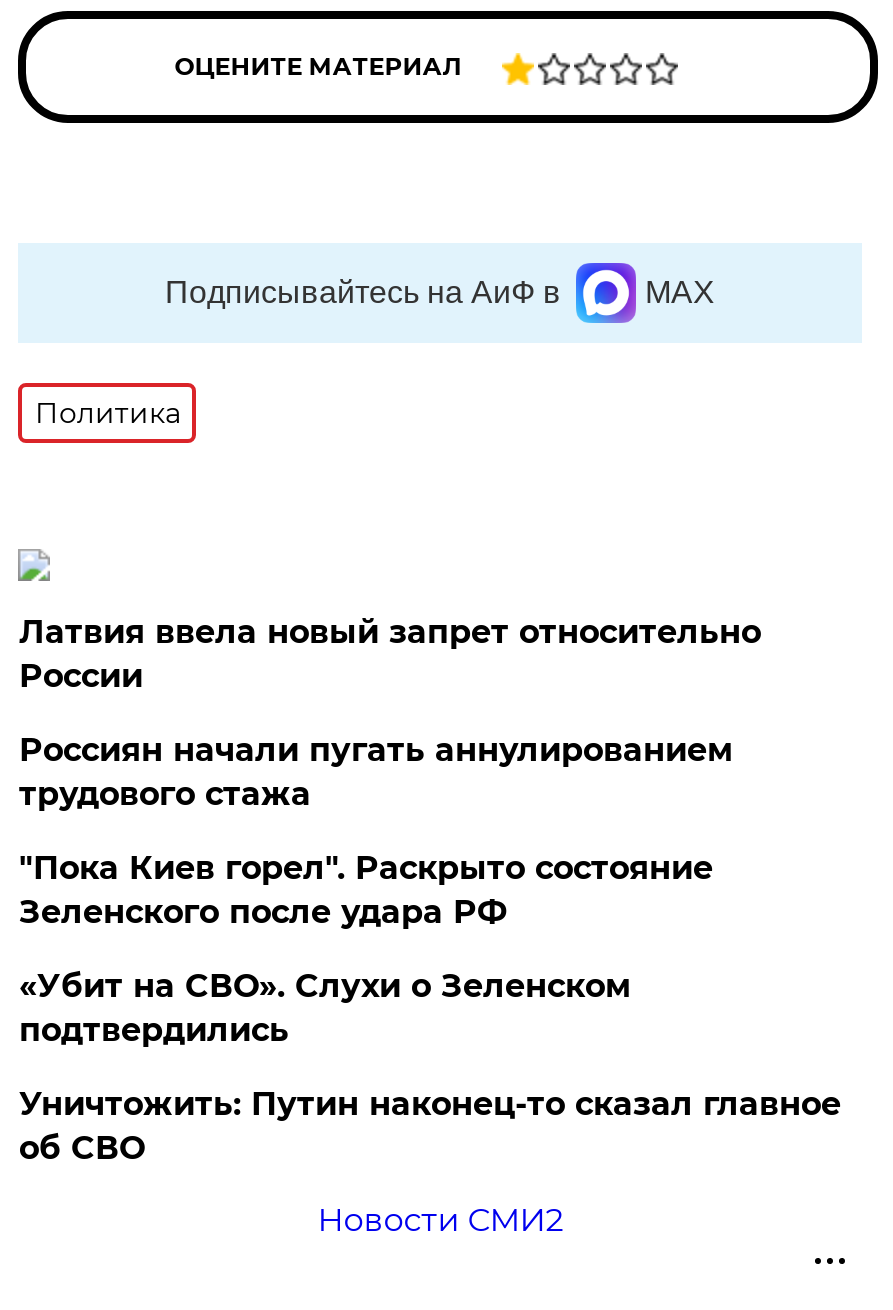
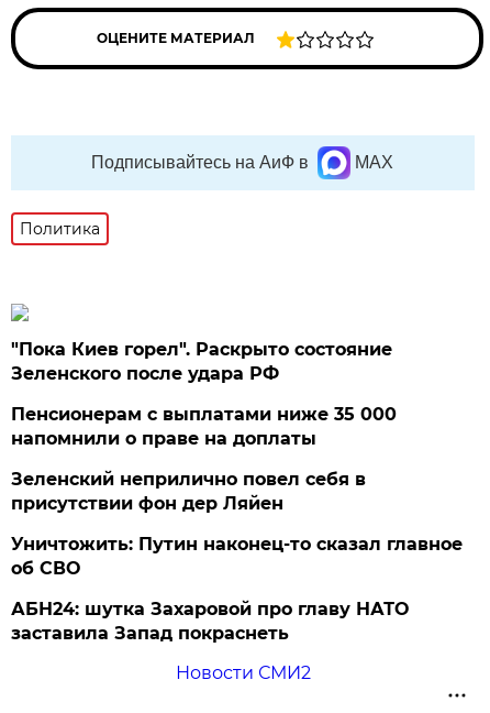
[19,613,761,813] Латвия ввела новый запрет относительно | России | Россиян начали пугать аннулированием | трудового стажа -> none
moved [19,849,713,931] -> [11,339,393,384]: "Пока Киев горел". Раскрыто состояние | Зеленского после удара РФ
[19,967,631,1049] «Убит на СВО». Слухи о Зеленском | подтвердились -> [11,404,397,514] Пенсионерам с выплатами ниже 35 000 | напомнили о праве на доплаты | Зеленский неприлично повел cебя в | присутствии фон дер Ляйен
moved [19,1085,841,1167] -> [11,534,463,579]: Уничтожить: Путин наконец-то сказал главное | об СВО
none -> [11,599,409,644] АБН24: шутка Захаровой про главу НАТО | заставила Запад покраснеть

